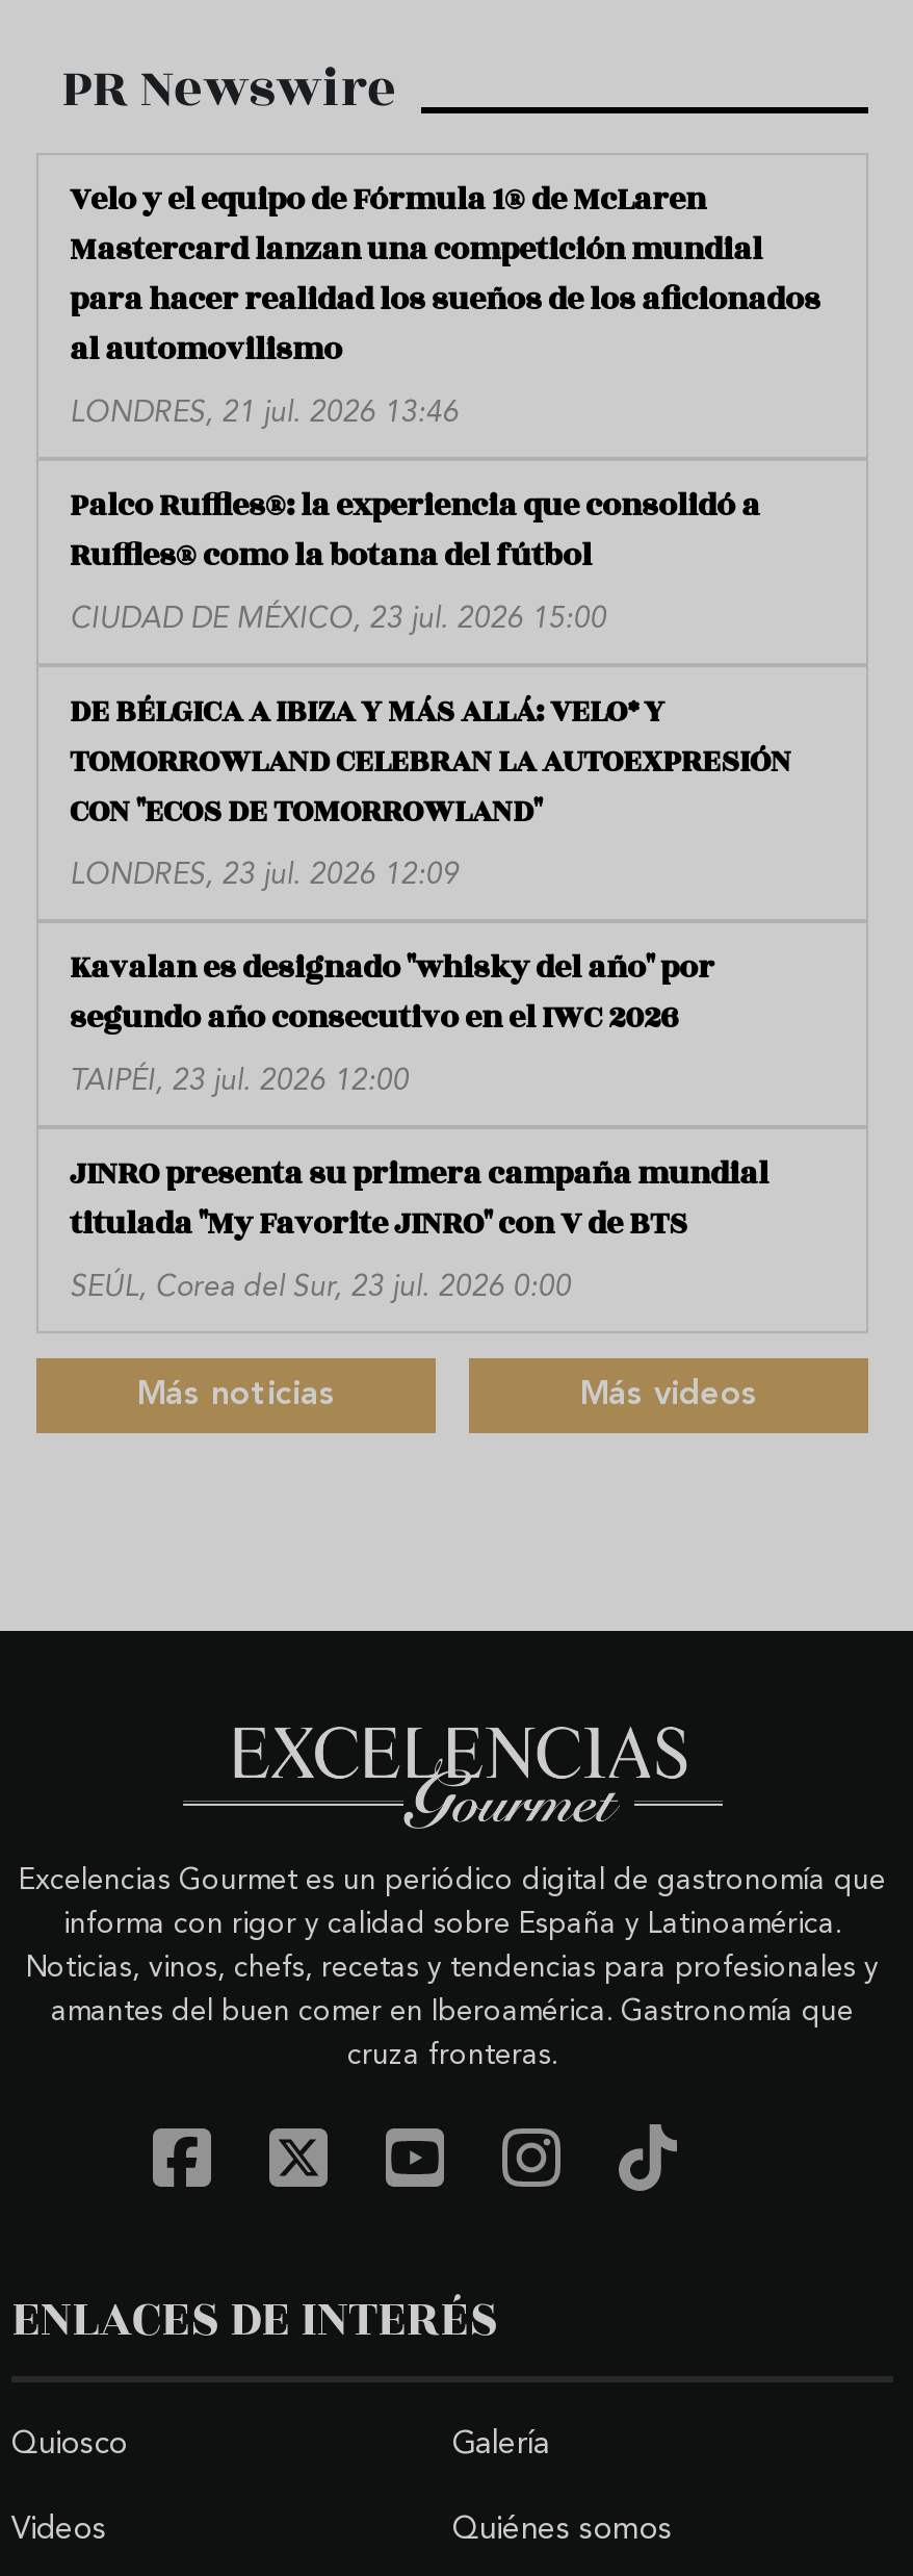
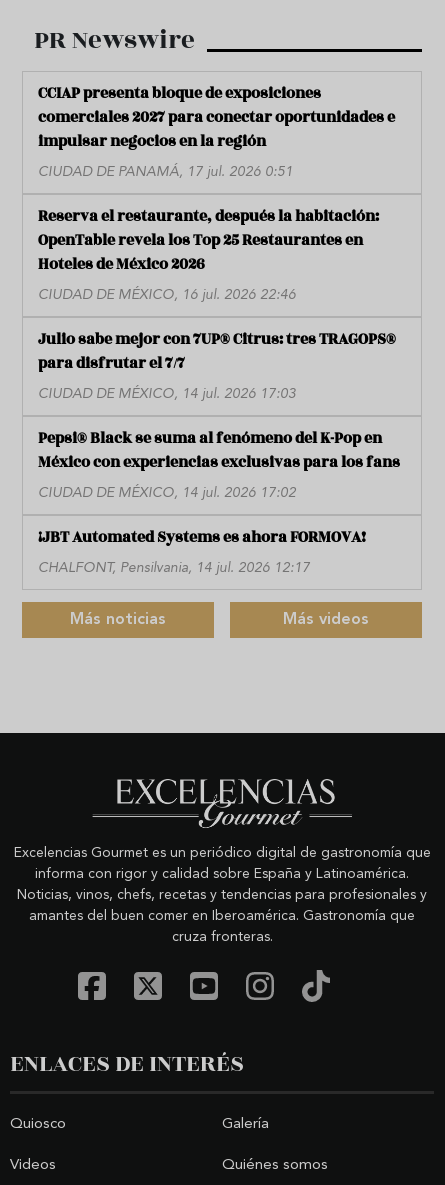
[70,177,820,374] Velo y el equipo de Fórmula 1® de McLaren | Mastercard lanzan una competición mundial | para hacer realidad los sueños de los aficionados | al automovilismo -> [38,82,395,153] CCIAP presenta bloque de exposiciones | comerciales 2027 para conectar oportunidades e | impulsar negocios en la región
[70,399,459,429] LONDRES, 21 jul. 2026 13:46 -> [38,165,293,179] CIUDAD DE PANAMÁ, 17 jul. 2026 0:51
[70,483,760,581] Palco Ruffles®: la experiencia que consolidó a | Ruffles® como la botana del fútbol -> [38,205,379,276] Reserva el restaurante, después la habitación: | OpenTable revela los Top 25 Restaurantes en | Hoteles de México 2026
[70,606,606,635] CIUDAD DE MÉXICO, 23 jul. 2026 15:00 -> [38,288,296,302] CIUDAD DE MÉXICO, 16 jul. 2026 22:46
[70,689,791,837] DE BÉLGICA A IBIZA Y MÁS ALLÁ: VELO* Y | TOMORROWLAND CELEBRAN LA AUTOEXPRESIÓN | CON "ECOS DE TOMORROWLAND" -> [38,328,396,375] Julio sabe mejor con 7UP® Citrus: tres TRAGOPS® | para disfrutar el 7/7
[70,862,459,891] LONDRES, 23 jul. 2026 12:09 -> [38,387,296,401] CIUDAD DE MÉXICO, 14 jul. 2026 17:03
[70,945,714,1043] Kavalan es designado "whisky del año" por | segundo año consecutivo en el IWC 2026 -> [38,427,400,474] Pepsi® Black se suma al fenómeno del K-Pop en | México con experiencias exclusivas para los fans
[70,1068,409,1097] TAIPÉI, 23 jul. 2026 12:00 -> [38,486,296,500] CIUDAD DE MÉXICO, 14 jul. 2026 17:02
[70,1151,768,1249] JINRO presenta su primera campaña mundial | titulada "My Favorite JINRO" con V de BTS -> [38,526,366,549] ¡JBT Automated Systems es ahora FORMOVA!
[70,1274,571,1303] SEÚL, Corea del Sur, 23 jul. 2026 0:00 -> [38,561,310,575] CHALFONT, Pensilvania, 14 jul. 2026 12:17

